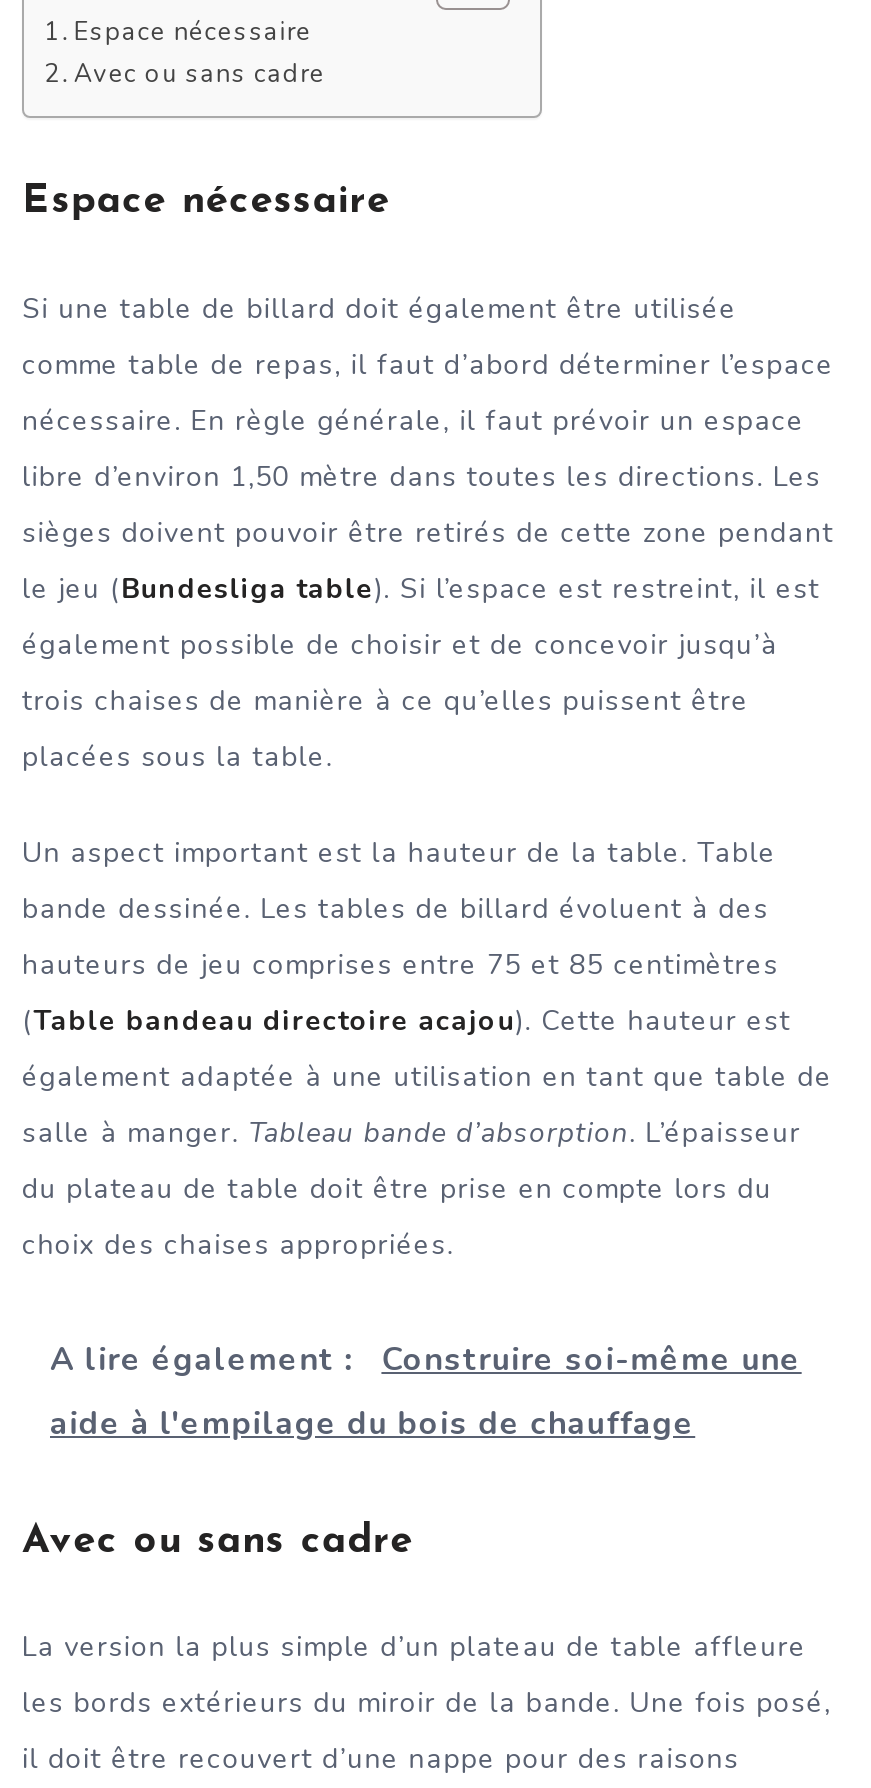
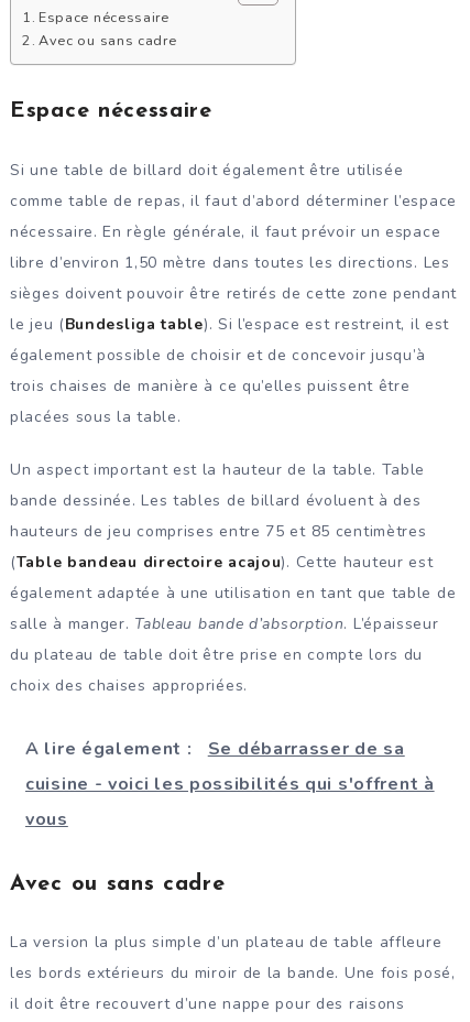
[50,1338,802,1446] A lire également : Construire soi-même une | aide à l'empilage du bois de chauffage -> [25,737,434,832] A lire également : Se débarrasser de sa | cuisine - voici les possibilités qui s'offrent à | vous

